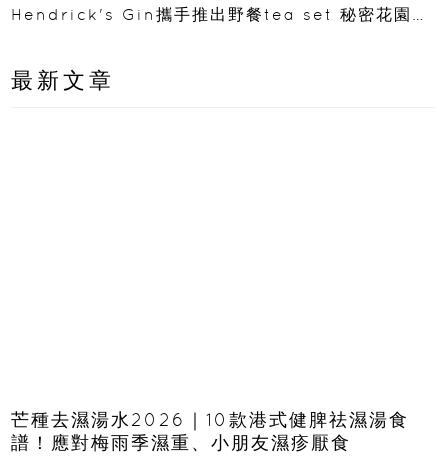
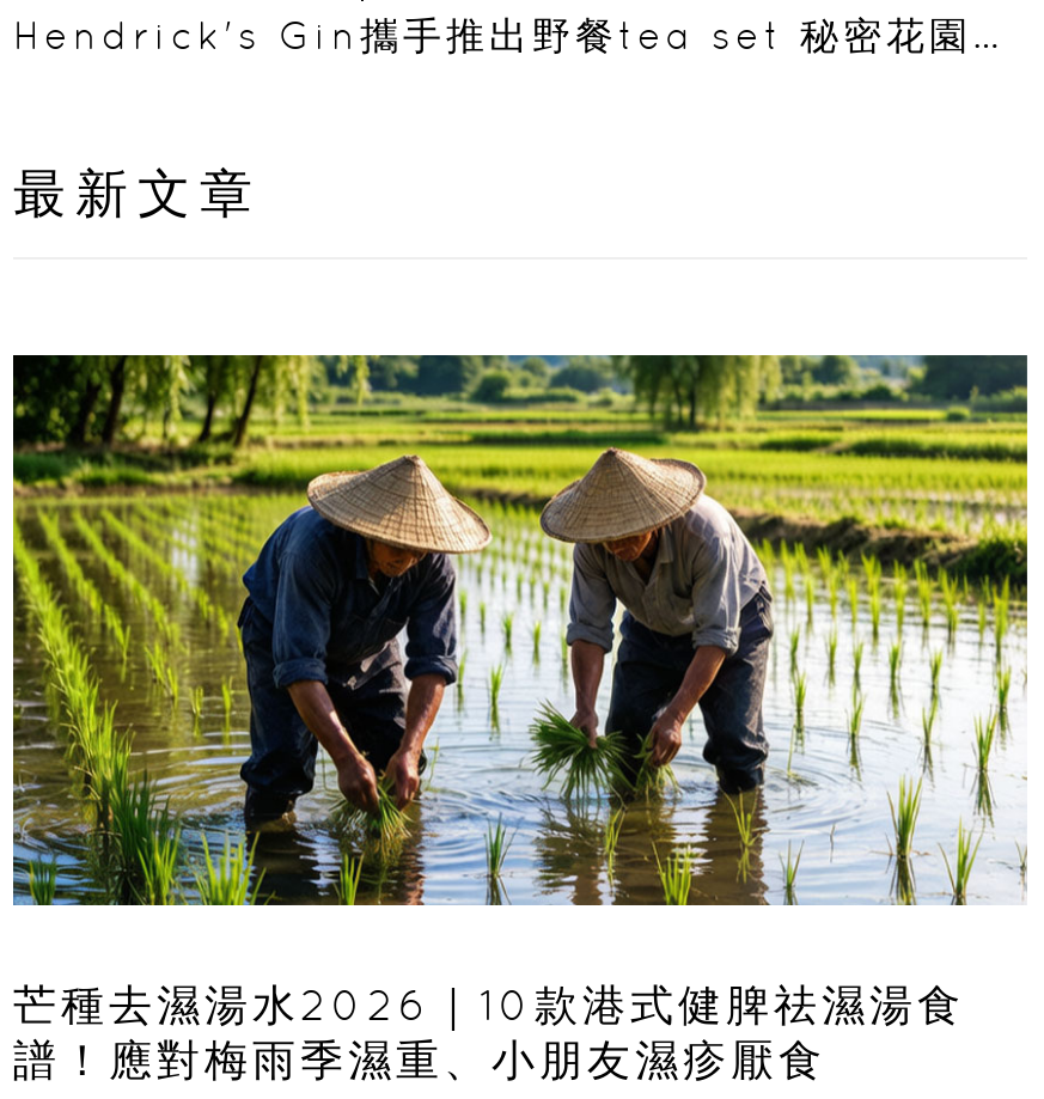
none -> [11,352,1030,909] [image]

